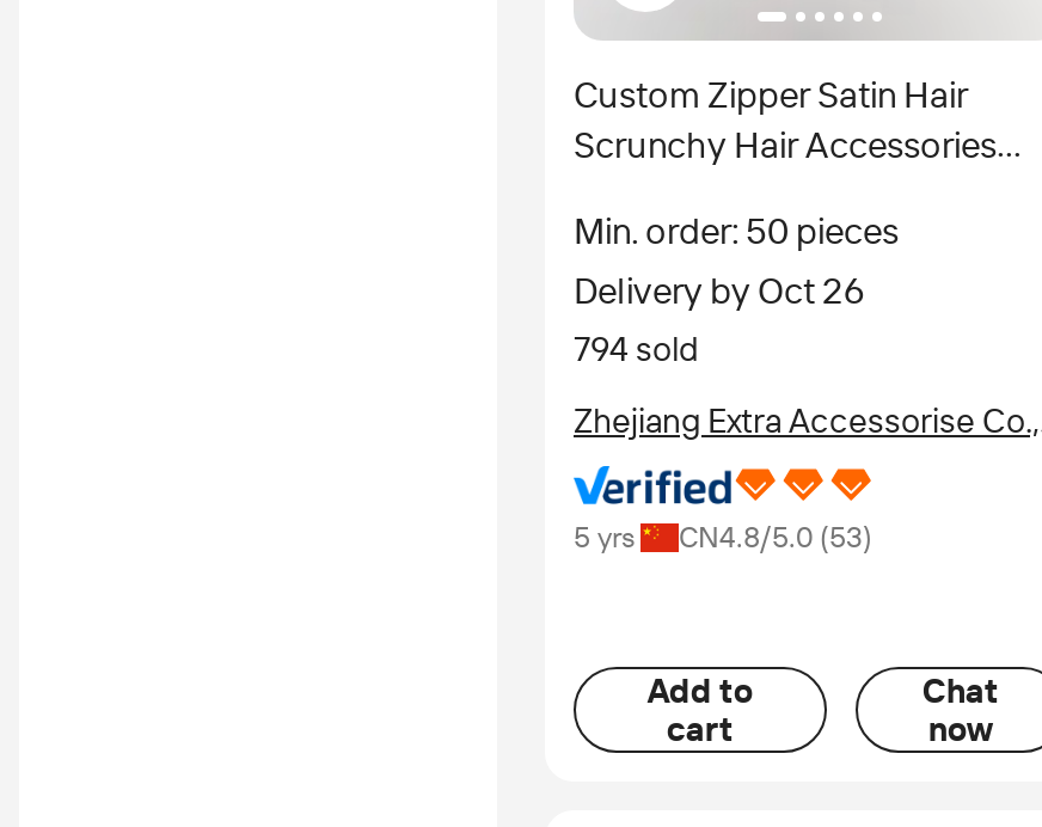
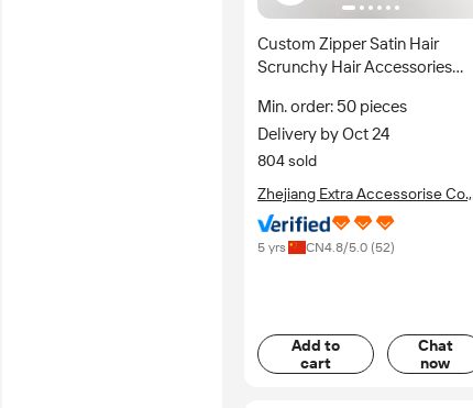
[574,270,865,313] Delivery by Oct 26 -> [257,124,389,144] Delivery by Oct 24
[574,330,698,368] 794 sold -> [257,152,317,169] 804 sold
[574,521,872,555] 5 yrs CN4.8/5.0 (53) -> [257,240,395,255] 5 yrs CN4.8/5.0 (52)

